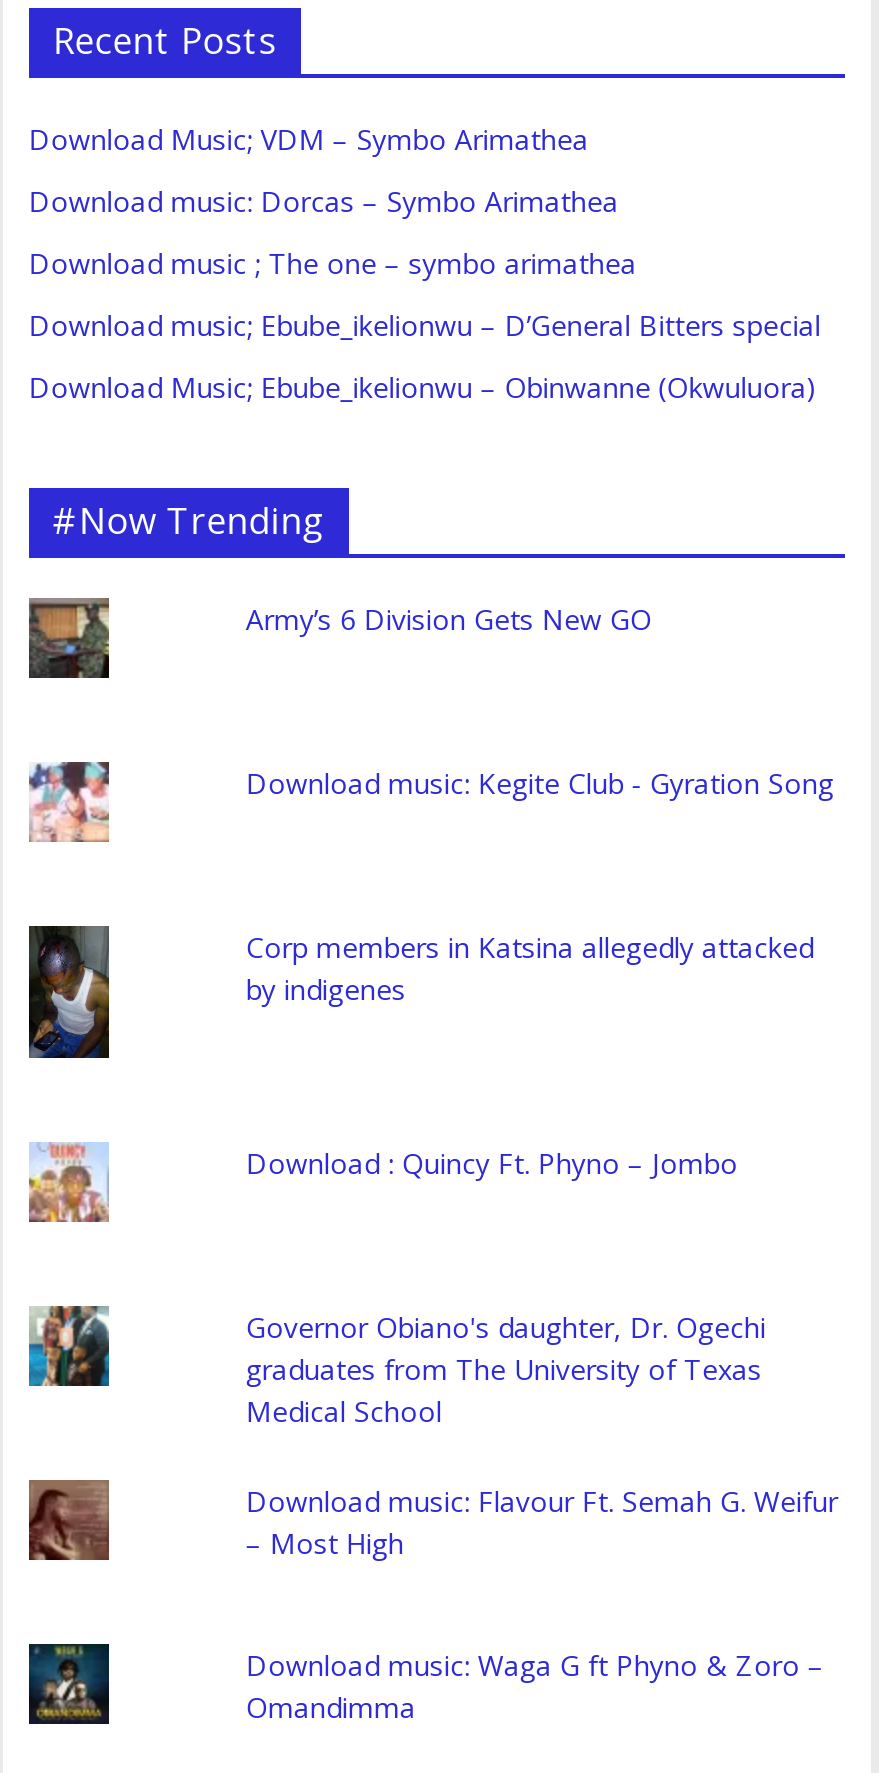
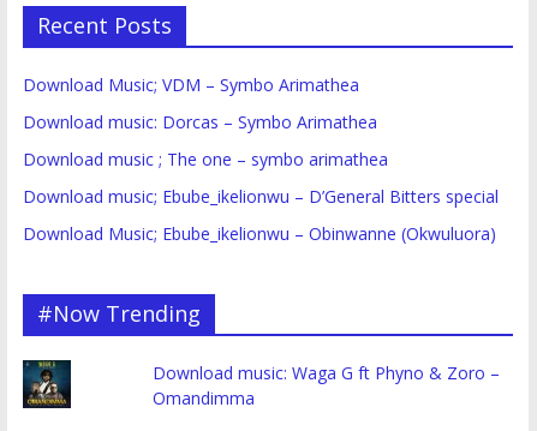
[27,596,111,680] [image] -> none
[246,599,652,637] Army’s 6 Division Gets New GO -> none
[27,760,111,844] [image] -> none
[246,763,834,801] Download music: Kegite Club - Gyration Song -> none
[27,922,111,1060] [image] -> none
[246,927,814,1007] Corp members in Katsina allegedly attacked | by indigenes -> none
[27,1140,111,1224] [image] -> none
[246,1144,738,1182] Download : Quincy Ft. Phyno – Jombo -> none
[27,1302,111,1388] [image] -> none
[246,1308,838,1562] Governor Obiano's daughter, Dr. Ogechi | graduates from The University of Texas | Medical School | Download music: Flavour Ft. Semah G. Weifur | – Most High -> none
[27,1476,111,1562] [image] -> none

